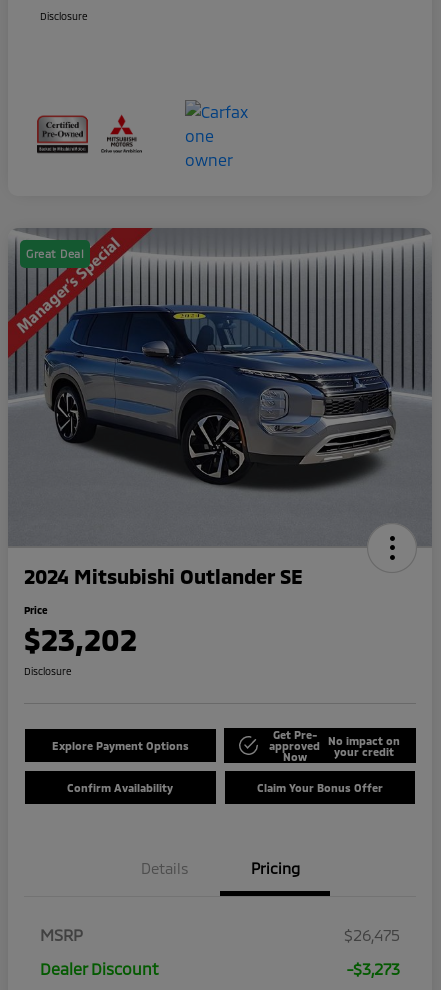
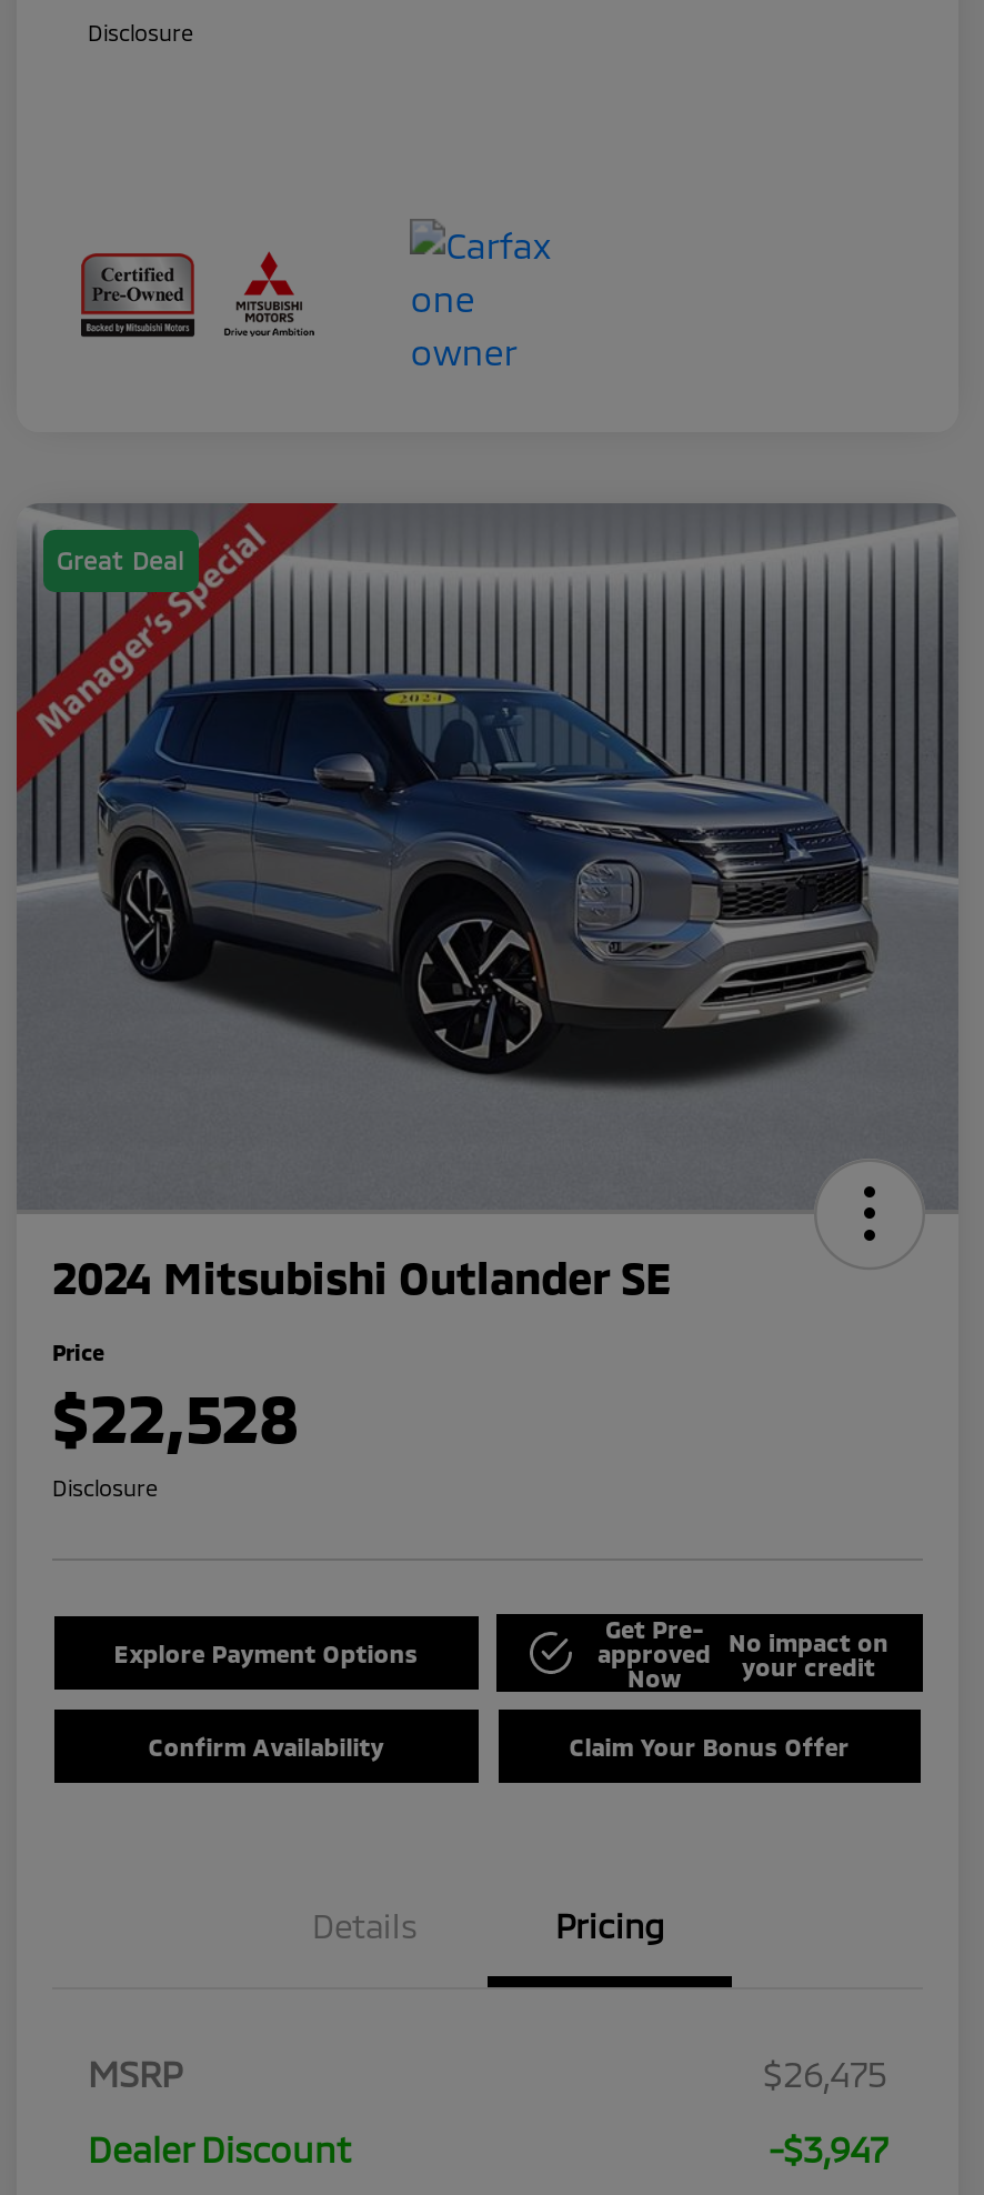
[24,621,137,657] $23,202 -> [52,1377,299,1457] $22,528
[346,959,400,978] -$3,273 -> [767,2128,887,2170] -$3,947

